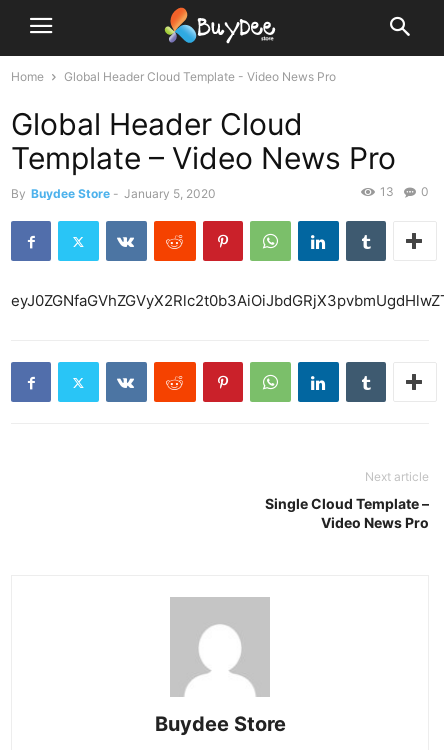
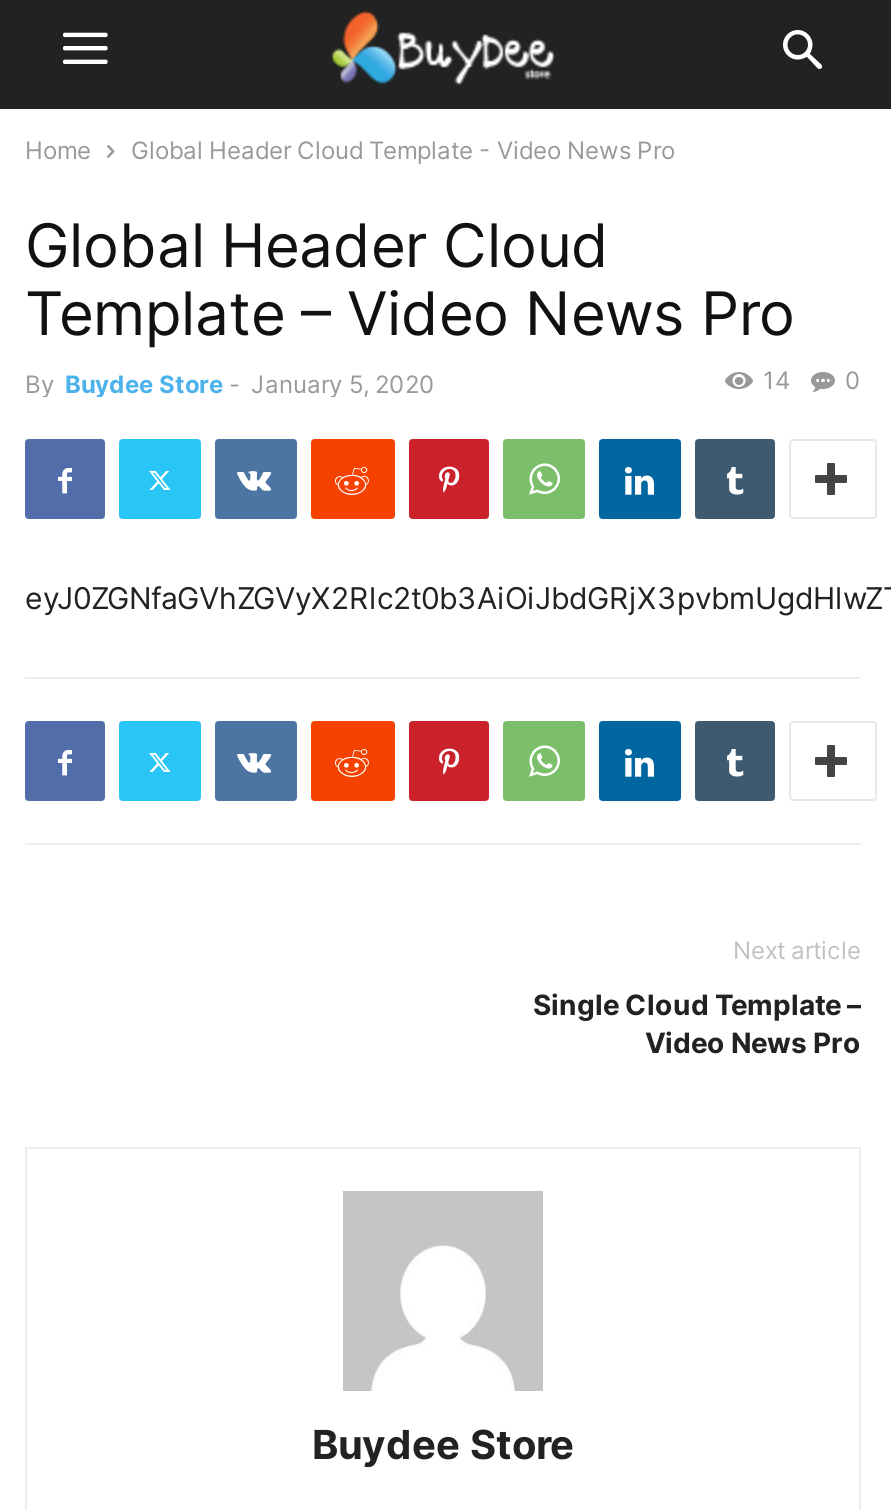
[380,184,429,199] 13 0 -> [763,365,861,395] 14 0

